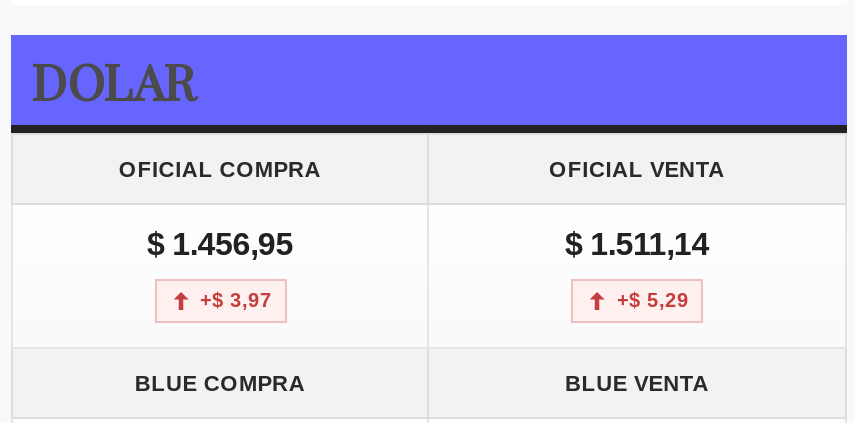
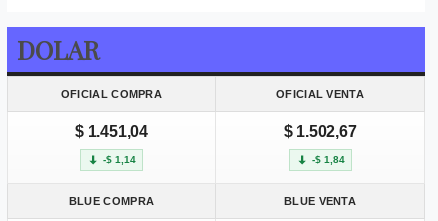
[147,227,293,261] $ 1.456,95 -> [75,123,148,140] $ 1.451,04
[565,227,709,261] $ 1.511,14 -> [283,123,356,140] $ 1.502,67
[200,289,272,311] +$ 3,97 -> [103,154,136,165] -$ 1,14
[617,289,689,311] +$ 5,29 -> [311,154,344,165] -$ 1,84

